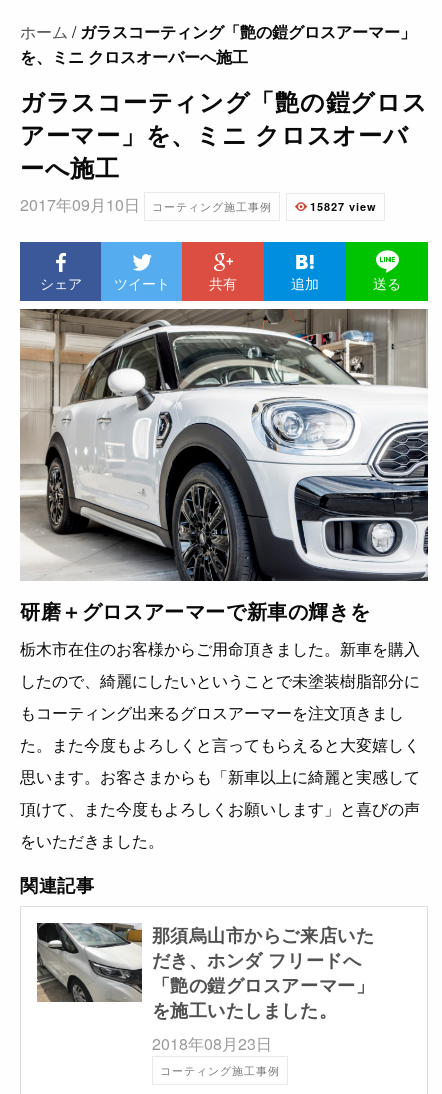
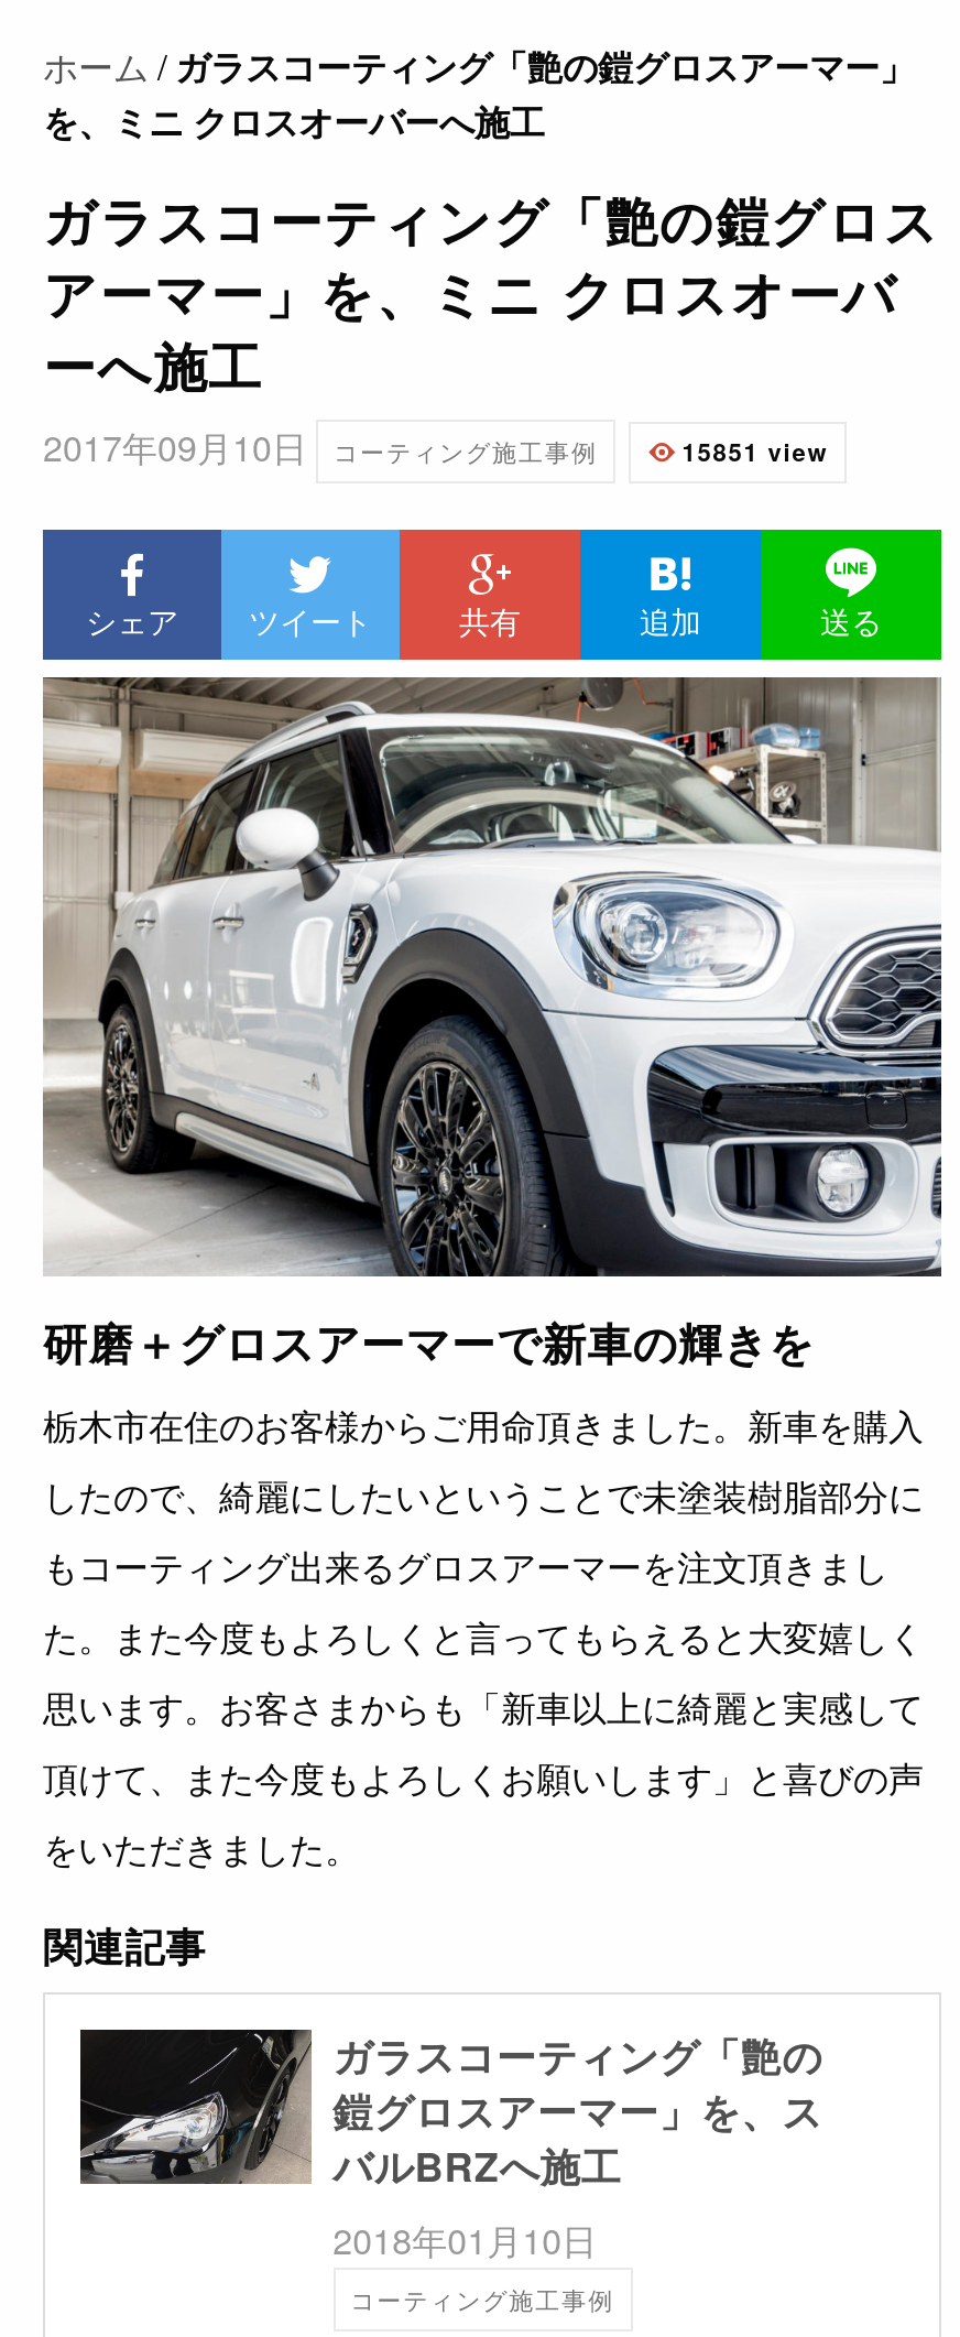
[306,199,377,214] 15827 view -> [673,435,829,468] 15851 view
[37,922,374,1055] [image] | 那須烏山市からご来店いた | だき、ホンダ フリードへ | 「艶の鎧グロスアーマー」 | を施工いたしました。 | 2018年08月23日 -> [80,2028,823,2266] [image] | ガラスコーティング「艶の | 鎧グロスアーマー」を、ス | バルBRZへ施工 | 2018年01月10日

